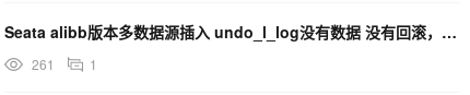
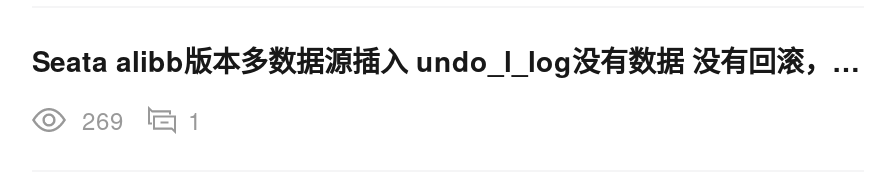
[32,55,97,74] 261 1 -> [82,103,202,137] 269 1

